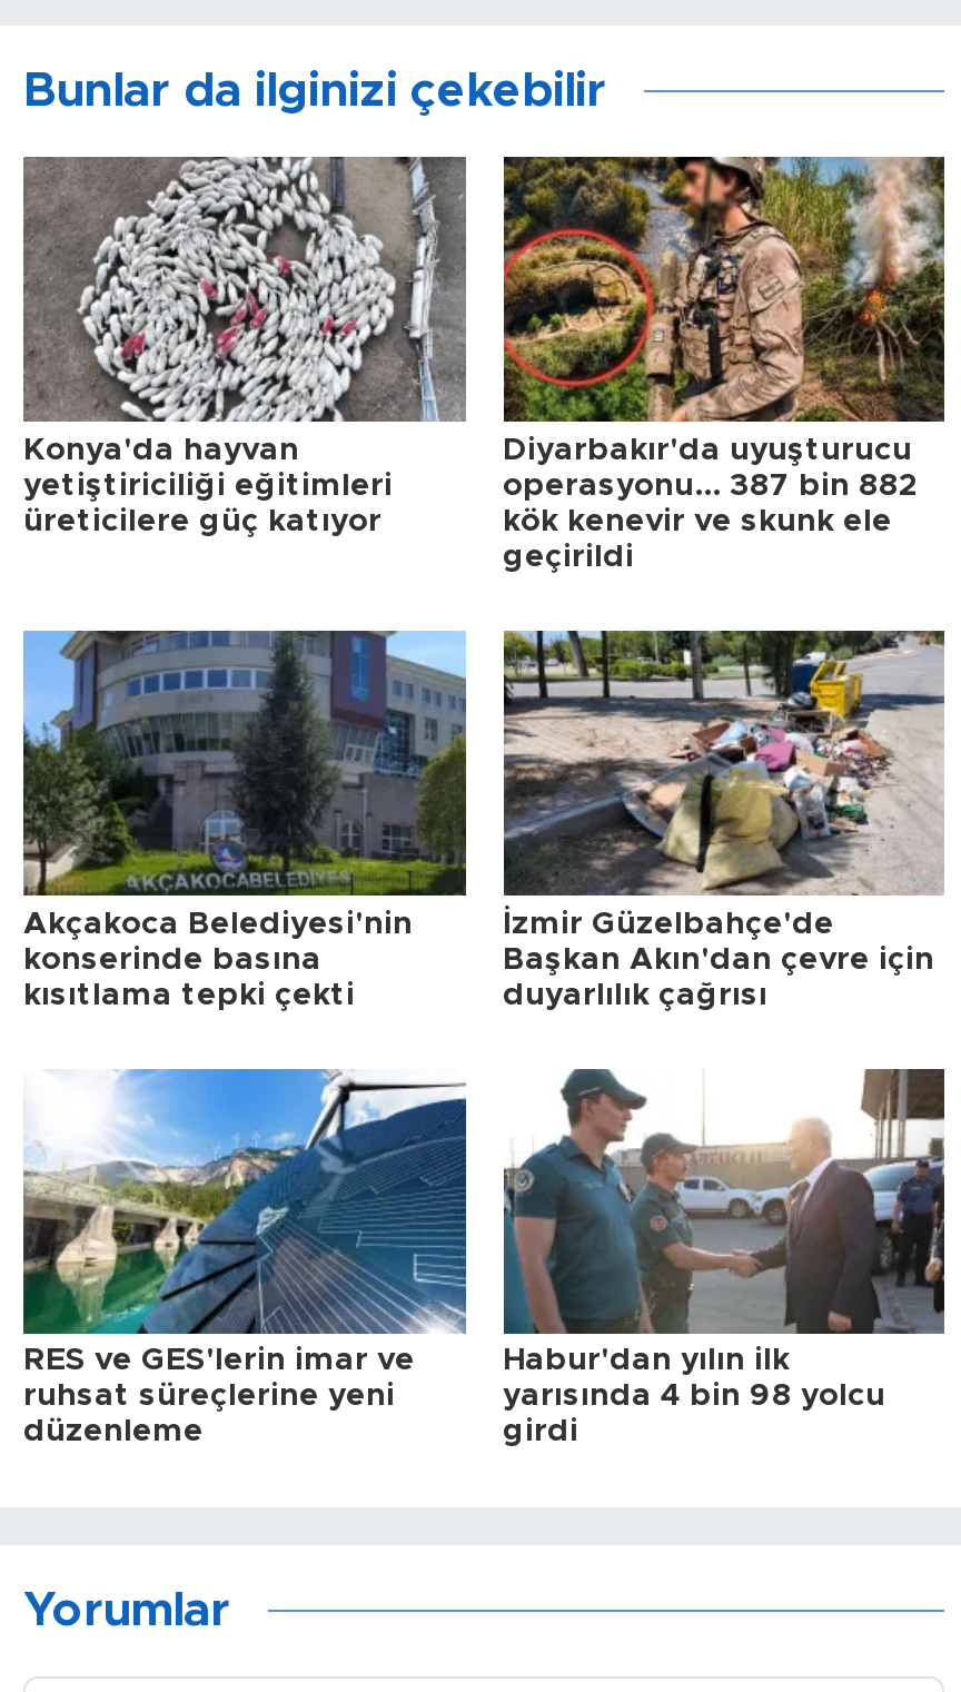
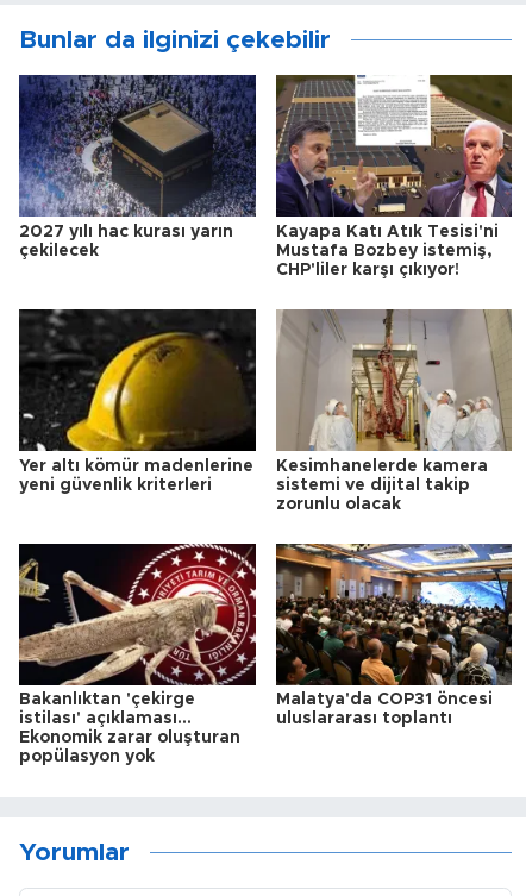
[21,155,468,537] [image] | Konya'da hayvan | yetiştiriciliği eğitimleri | üreticilere güç katıyor -> [18,74,257,259] [image] | 2027 yılı hac kurası yarın | çekilecek
[502,155,944,572] [image] | Diyarbakır'da uyuşturucu | operasyonu... 387 bin 882 | kök kenevir ve skunk ele | geçirildi -> [275,74,513,278] [image] | Kayapa Katı Atık Tesisi'ni | Mustafa Bozbey istemiş, | CHP'liler karşı çıkıyor!
[21,595,468,1010] [image] | Akçakoca Belediyesi'nin | konserinde basına | kısıtlama tepki çekti -> [18,308,257,493] [image] | Yer altı kömür madenlerine | yeni güvenlik kriterleri
[502,595,944,1010] [image] | İzmir Güzelbahçe'de | Başkan Akın'dan çevre için | duyarlılık çağrısı -> [275,308,513,512] [image] | Kesimhanelerde kamera | sistemi ve dijital takip | zorunlu olacak
[21,1033,468,1448] [image] | RES ve GES'lerin imar ve | ruhsat süreçlerine yeni | düzenleme -> [18,543,257,766] [image] | Bakanlıktan 'çekirge | istilası' açıklaması... | Ekonomik zarar oluşturan | popülasyon yok
[502,1033,947,1448] [image] | Habur'dan yılın ilk | yarısında 4 bin 98 yolcu | girdi -> [275,543,513,728] [image] | Malatya'da COP31 öncesi | uluslararası toplantı

